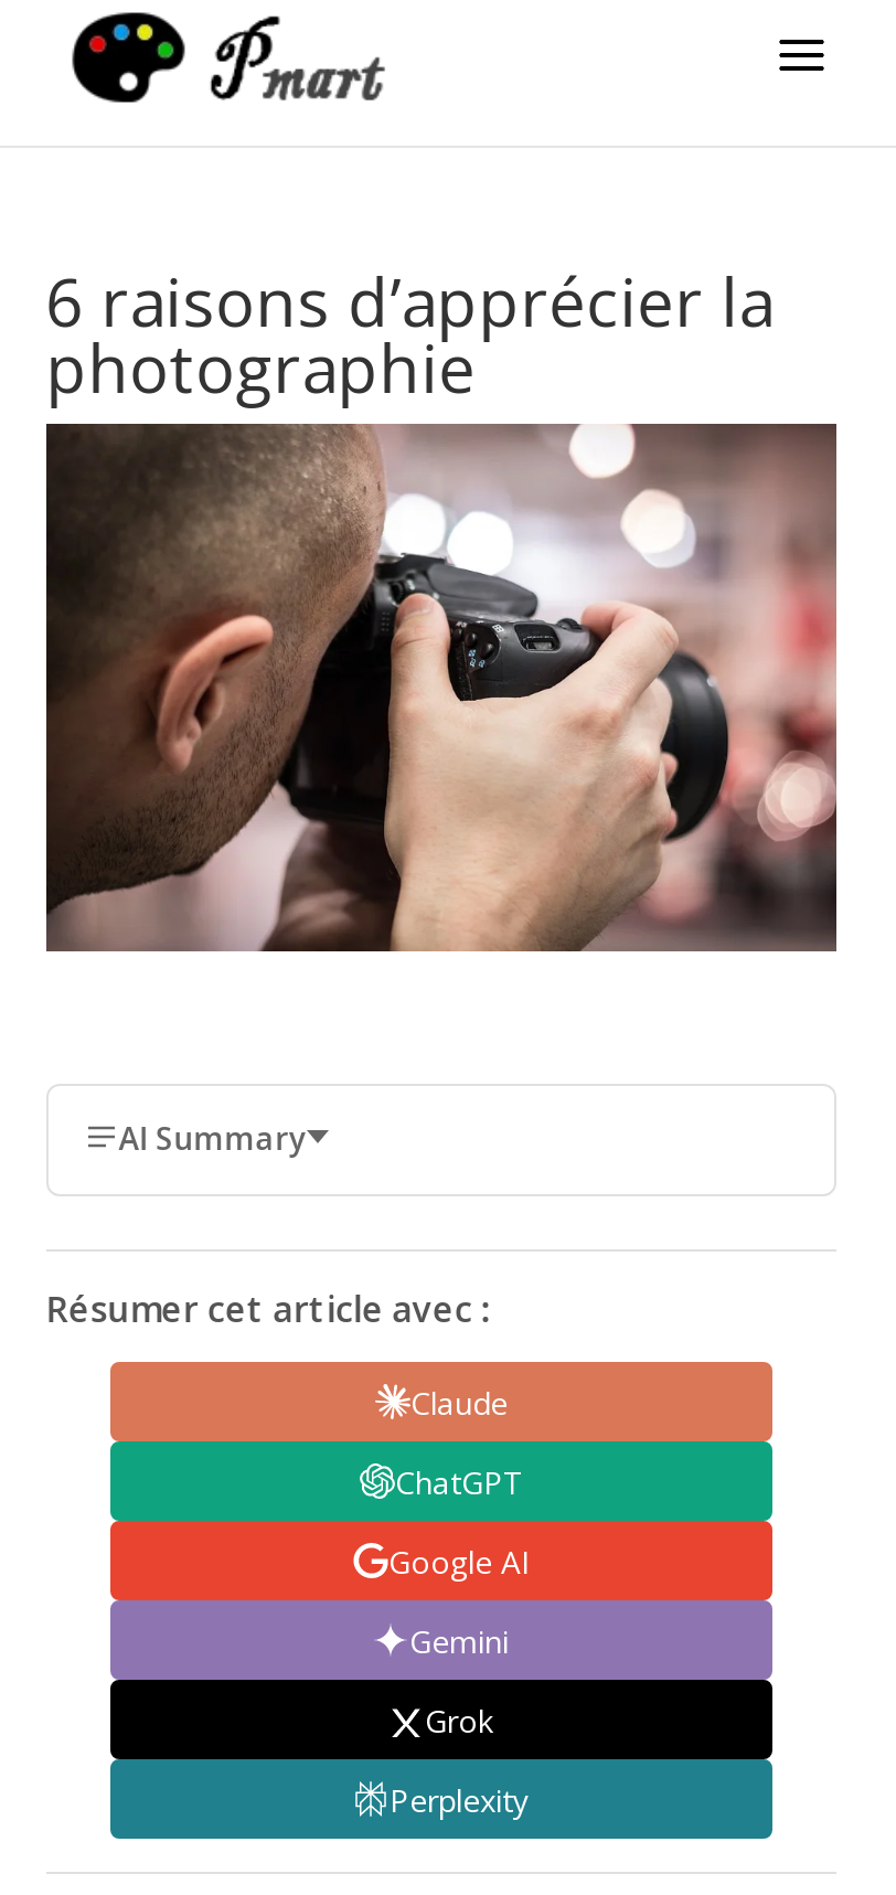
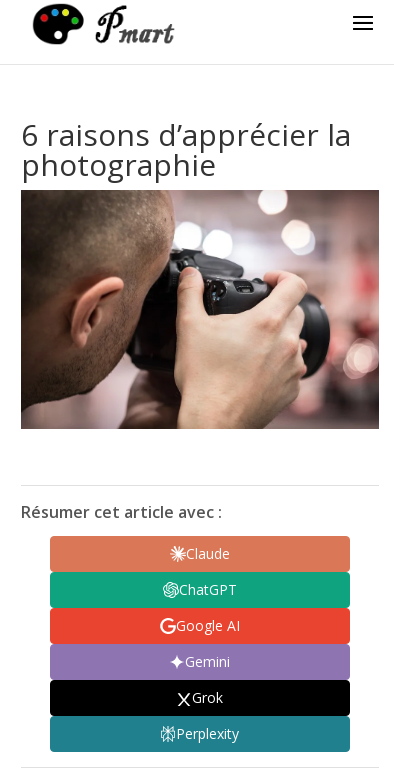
[119,1117,306,1159] AI Summary -> none

